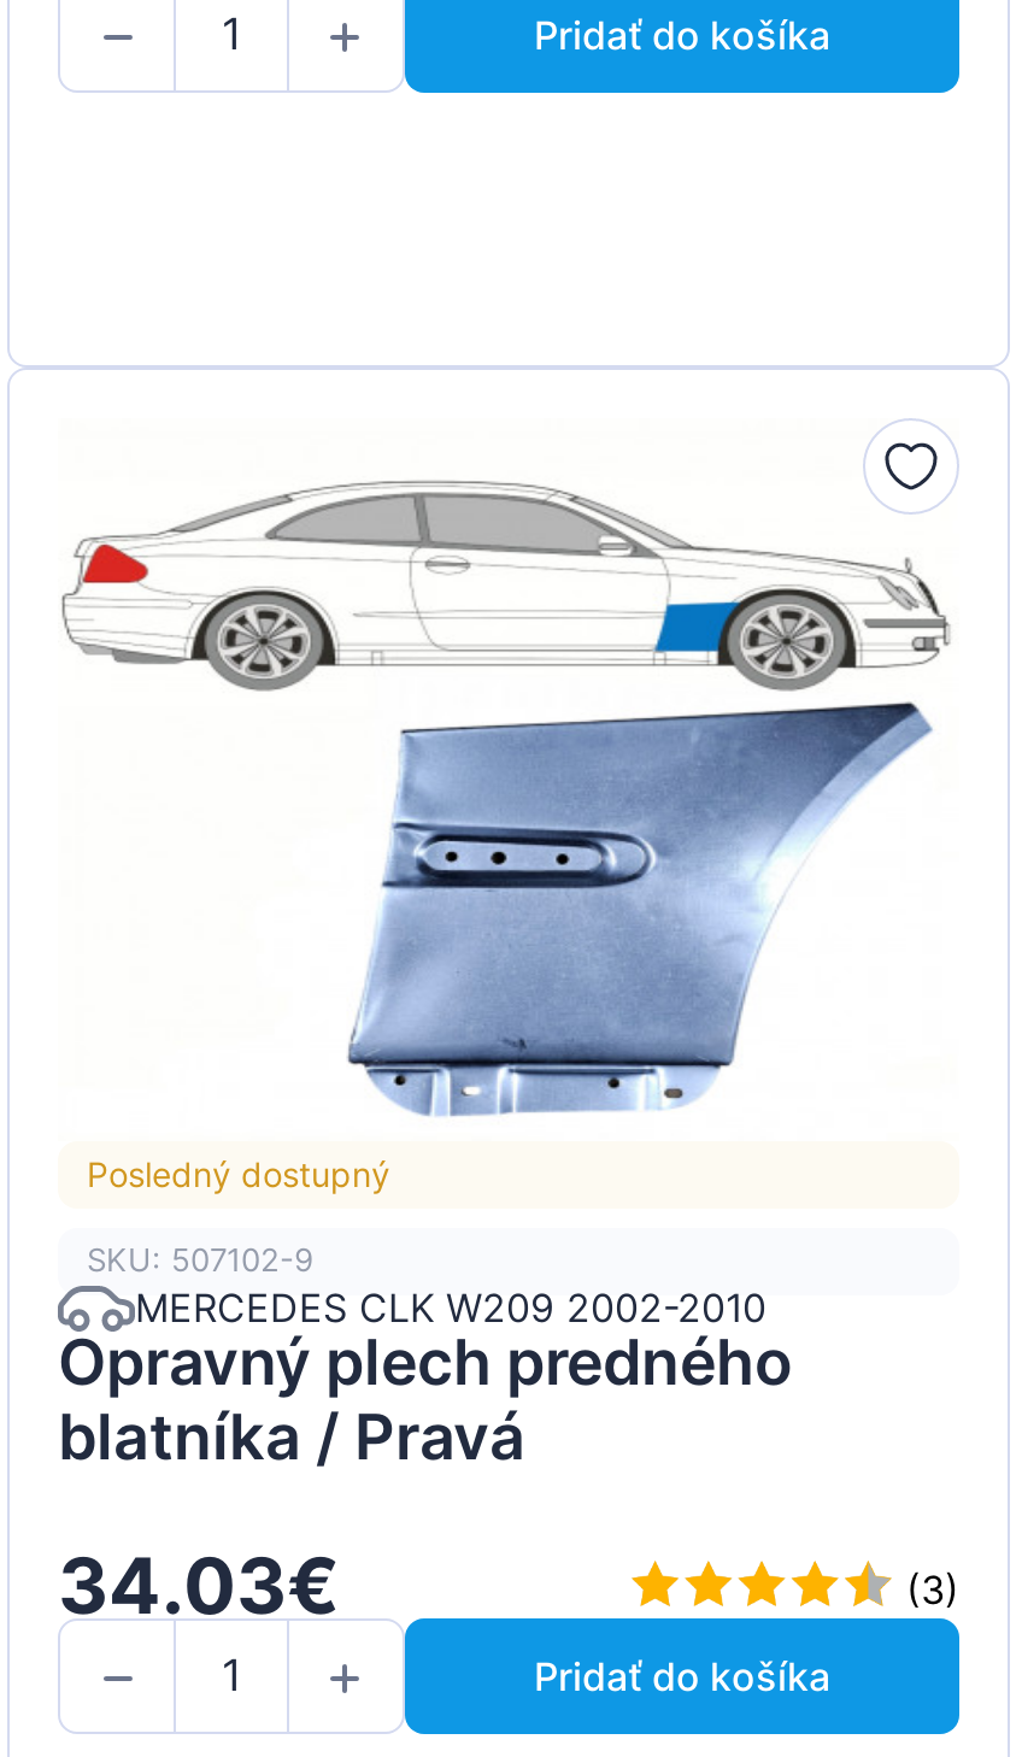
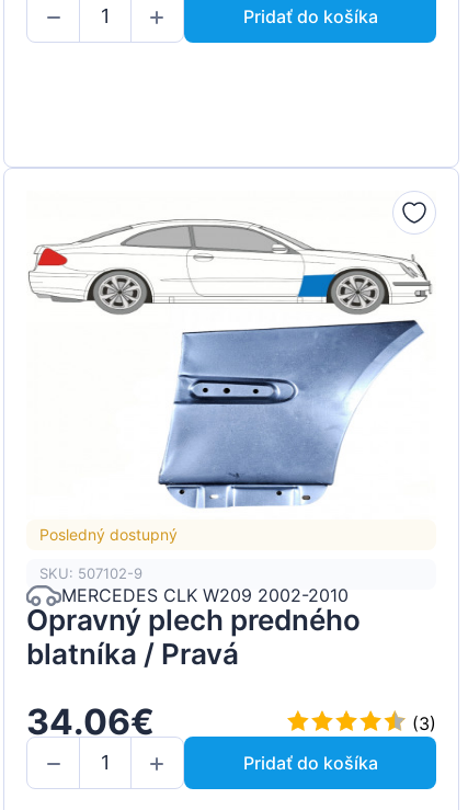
[58,1539,340,1633] 34.03€ -> [26,701,155,743] 34.06€

